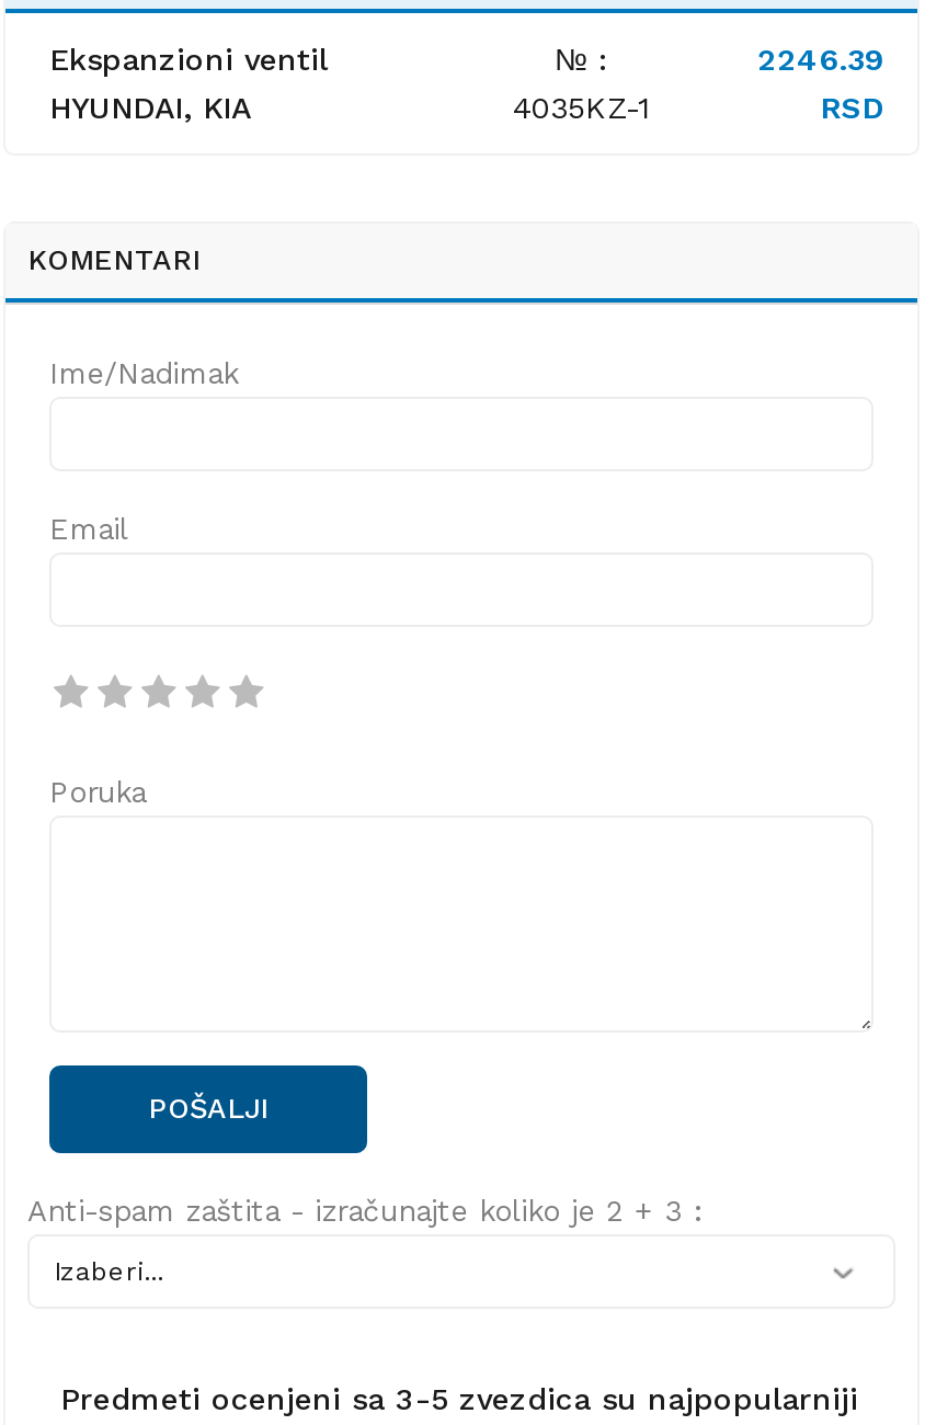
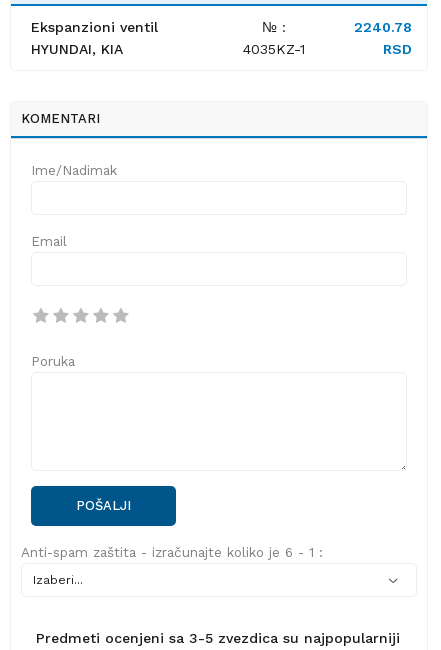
[757,42,884,77] 2246.39 -> [354,19,412,35] 2240.78
[27,1193,703,1228] Anti-spam zaštita - izračunajte koliko je 2 + 3 : -> [21,544,323,560] Anti-spam zaštita - izračunajte koliko je 6 - 1 :

